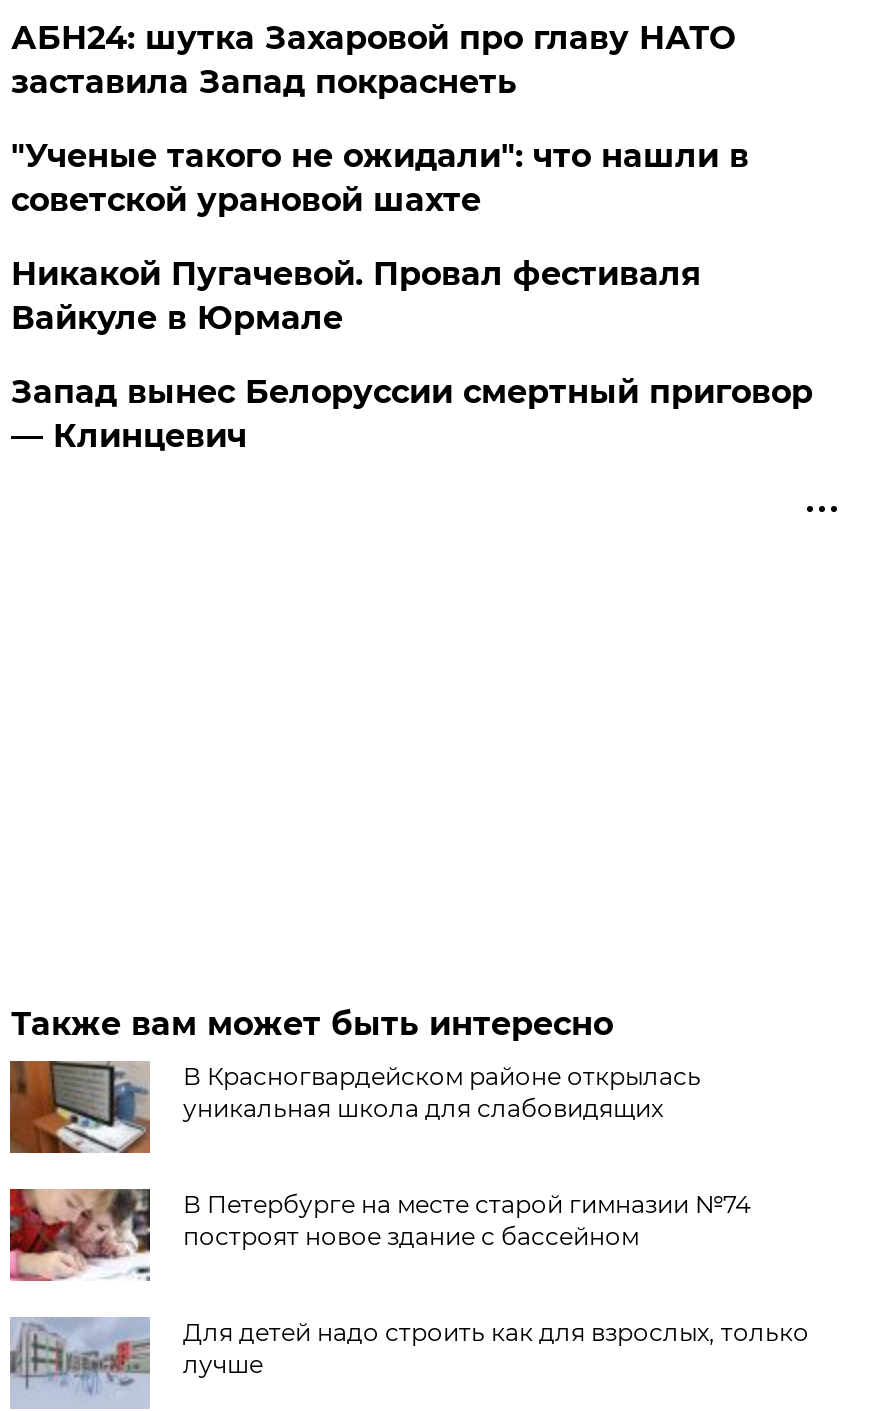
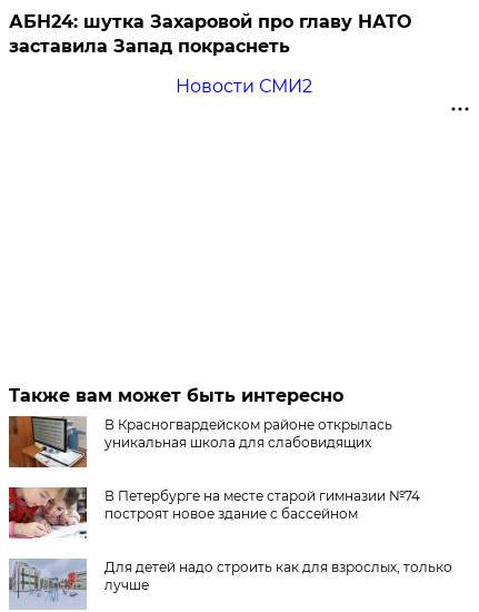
[11,137,813,455] "Ученые такого не ожидали": что нашли в | советской урановой шахте | Никакой Пугачевой. Провал фестиваля | Вайкуле в Юрмале | Запад вынес Белоруссии смертный приговор | — Клинцевич -> [175,76,312,97] Новости СМИ2

